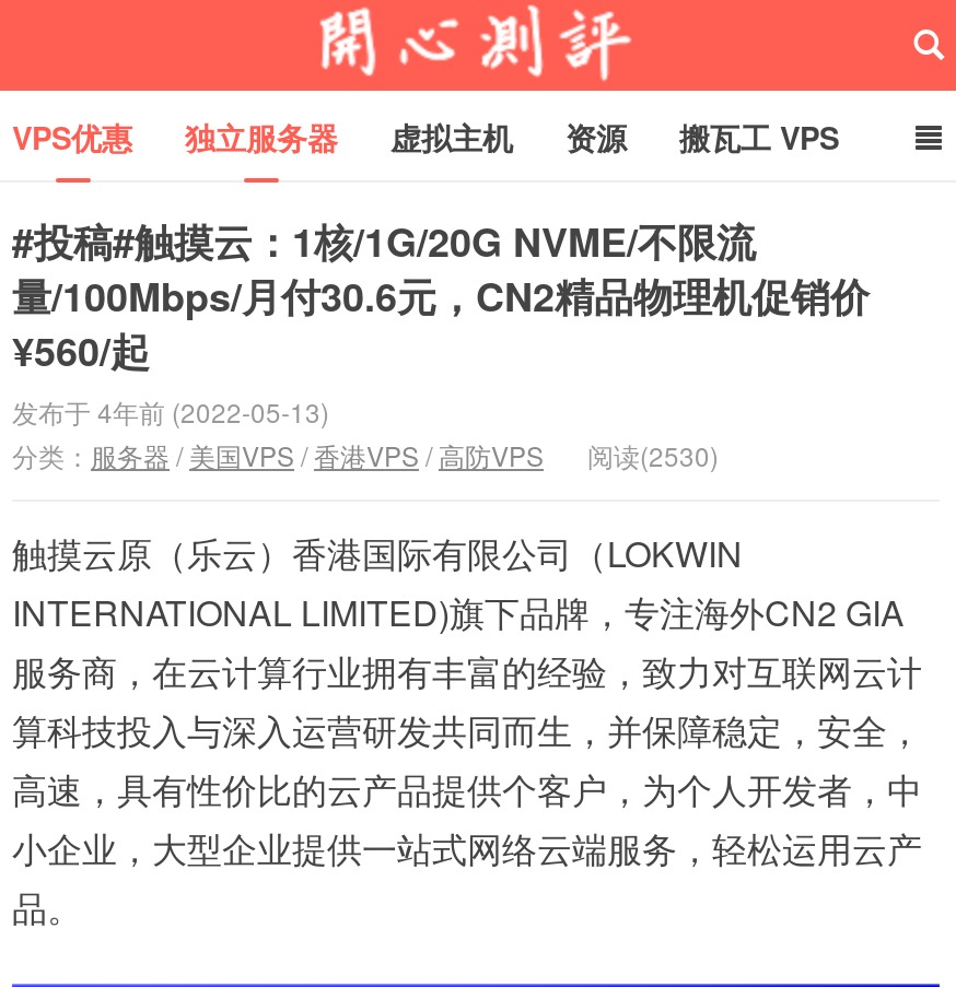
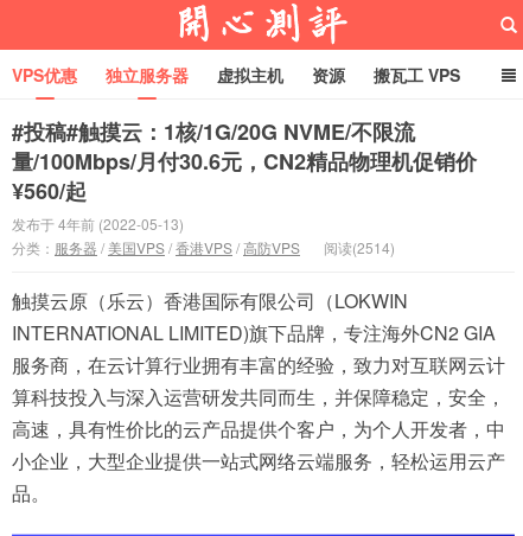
[12,436,719,473] 分类：服务器/美国VPS /香港VPS /高防VPS 阅读(2530) -> [12,237,395,257] 分类：服务器/美国VPS /香港VPS /高防VPS 阅读(2514)

